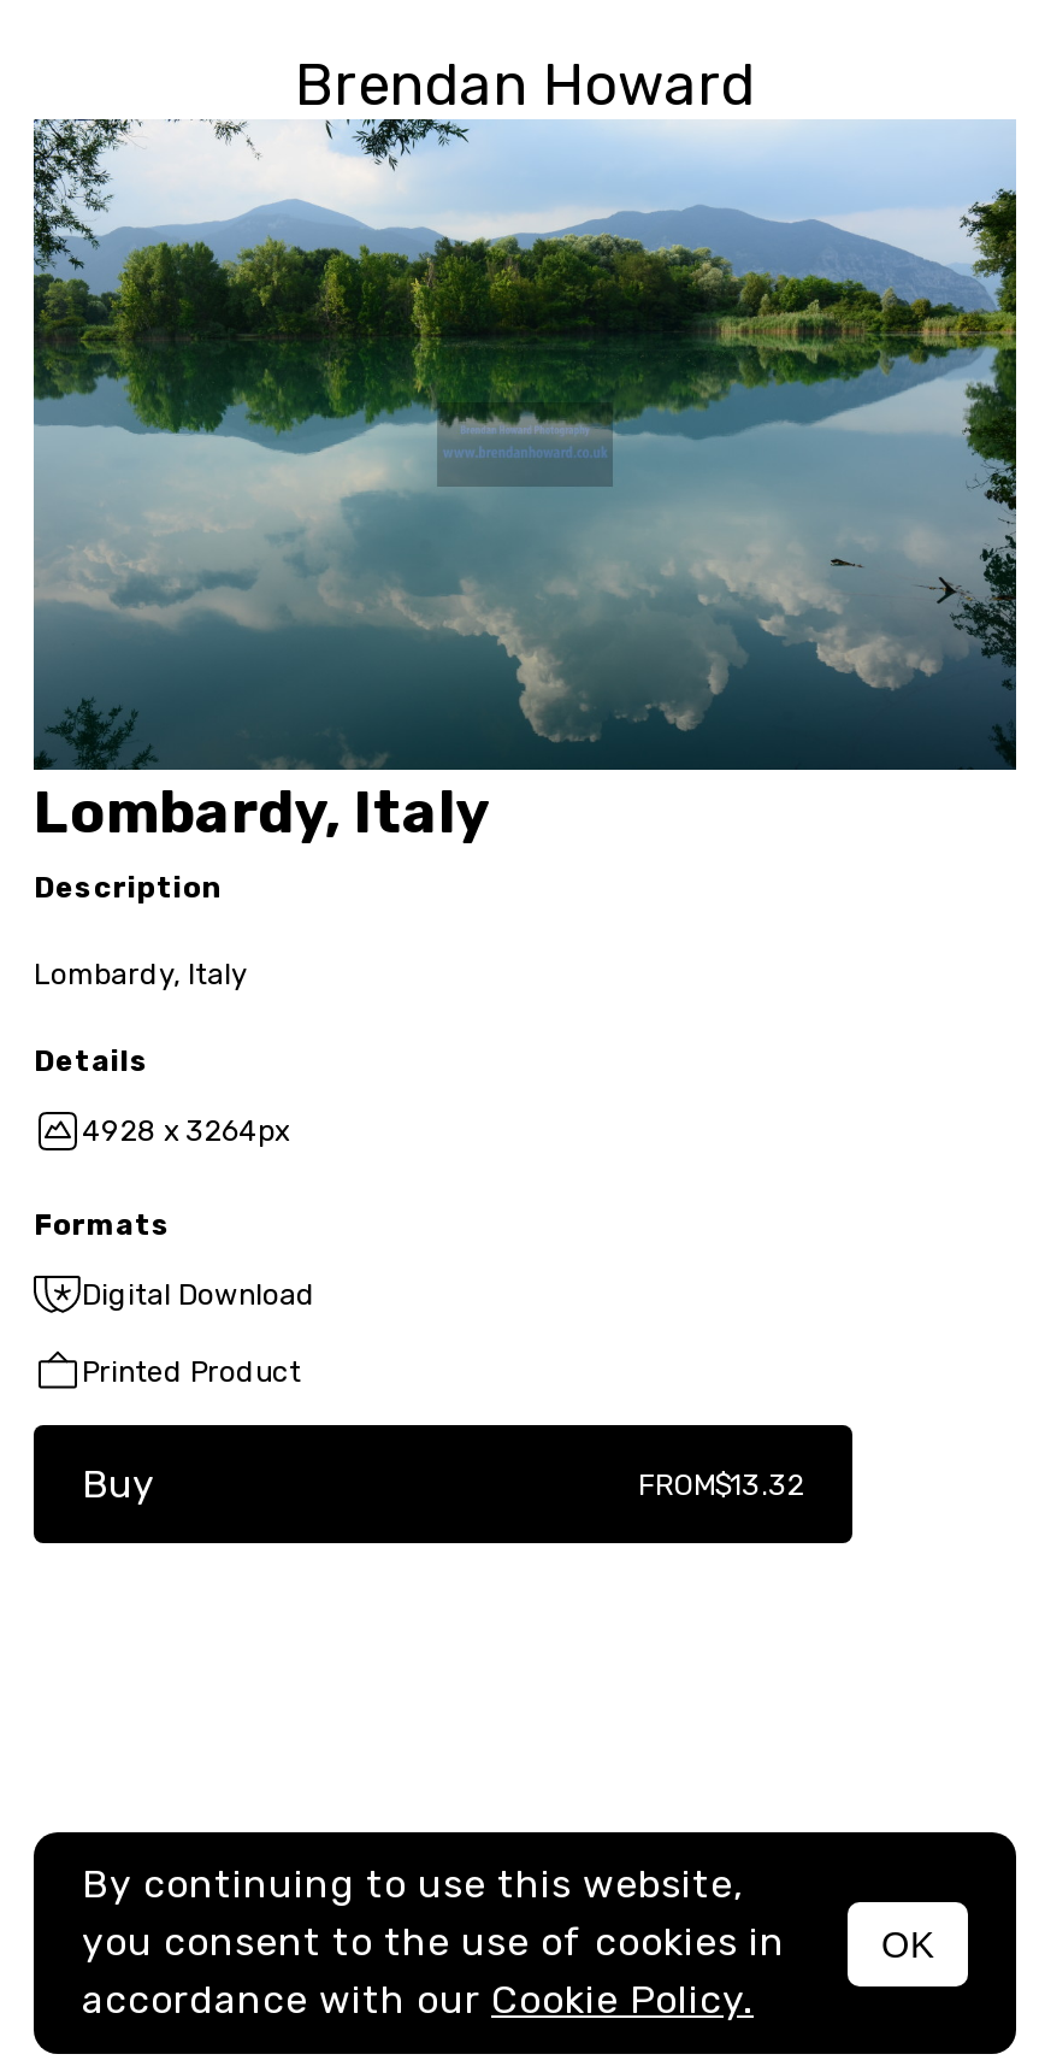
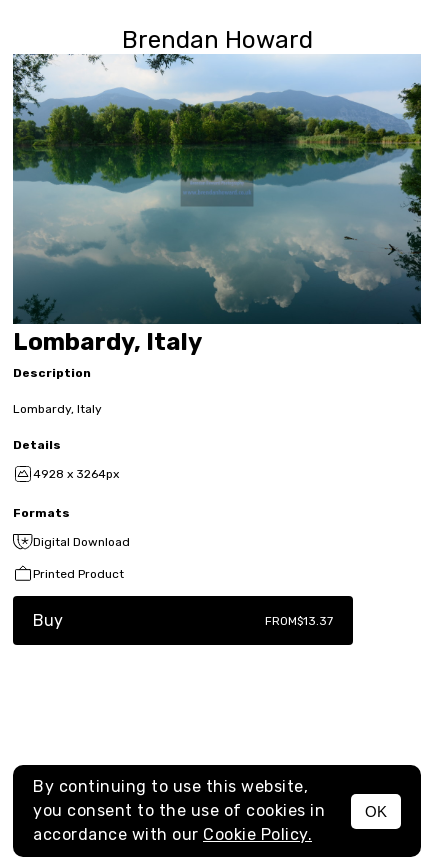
[638,1468,804,1501] FROM$13.32 -> [265,614,333,628] FROM$13.37

